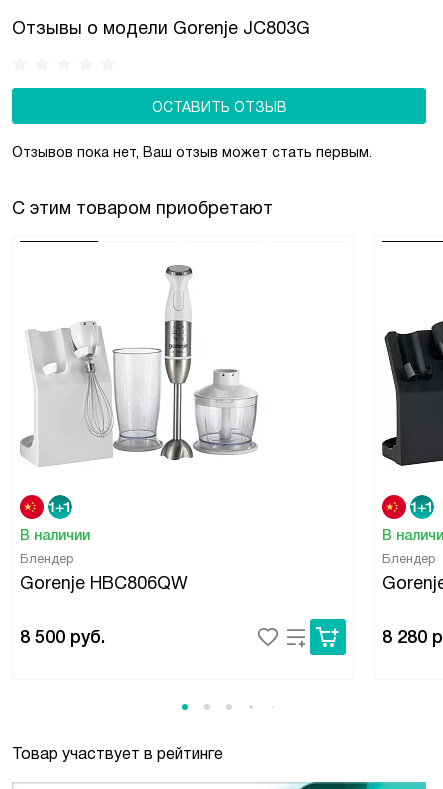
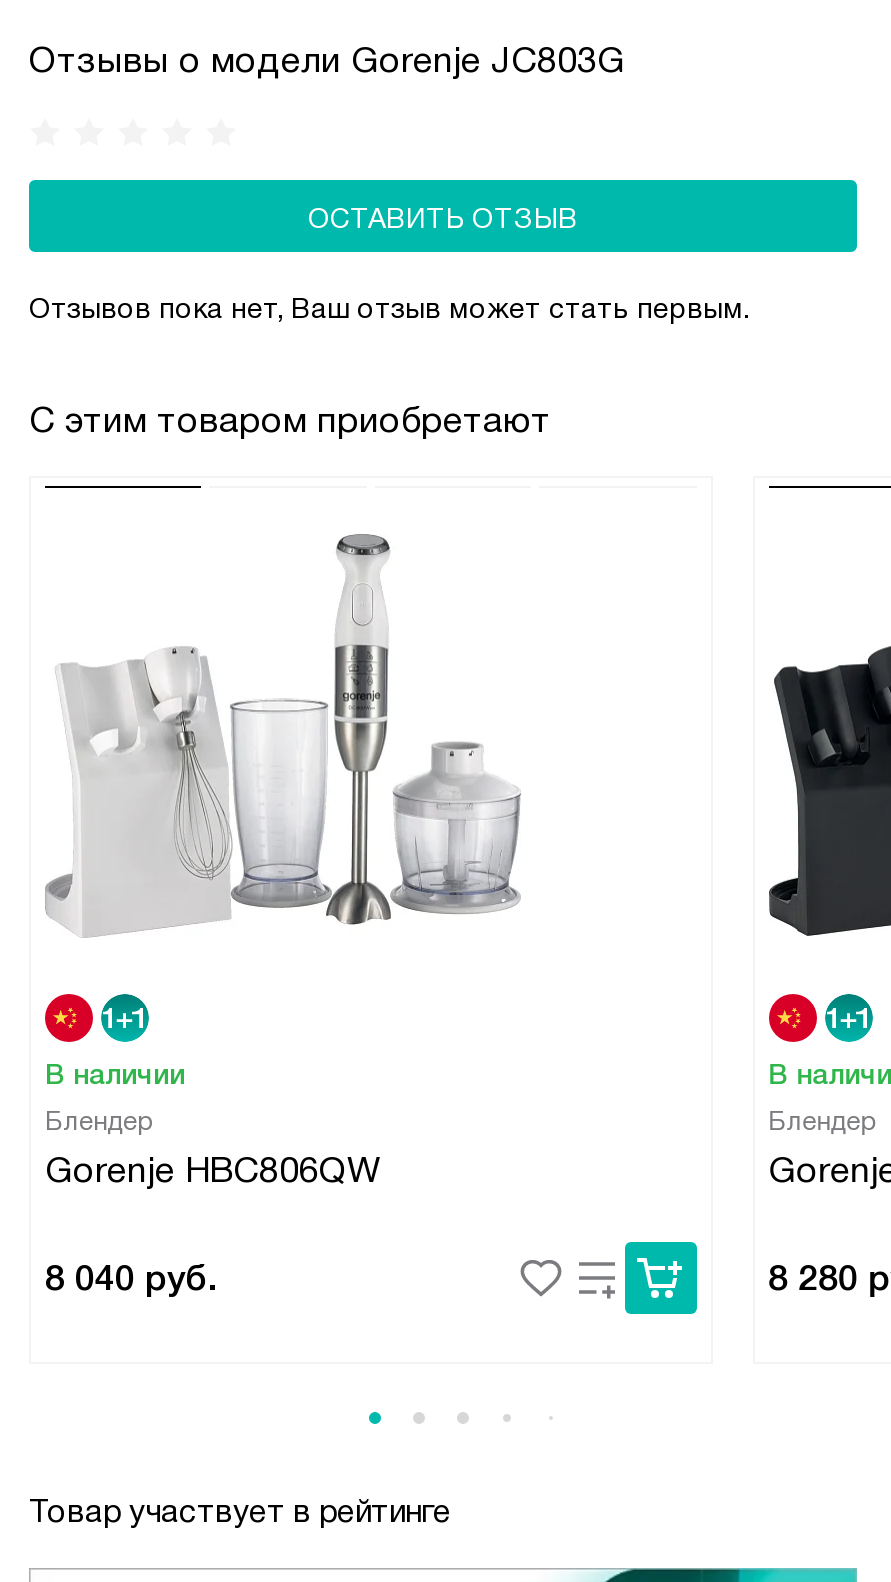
[20,627,105,647] 8 500 руб. -> [45,1258,215,1298] 8 040 руб.

